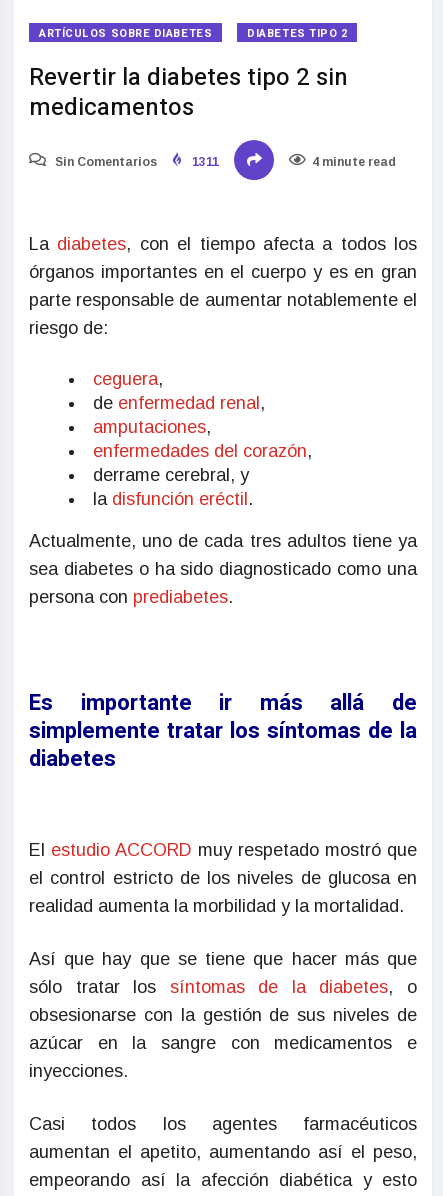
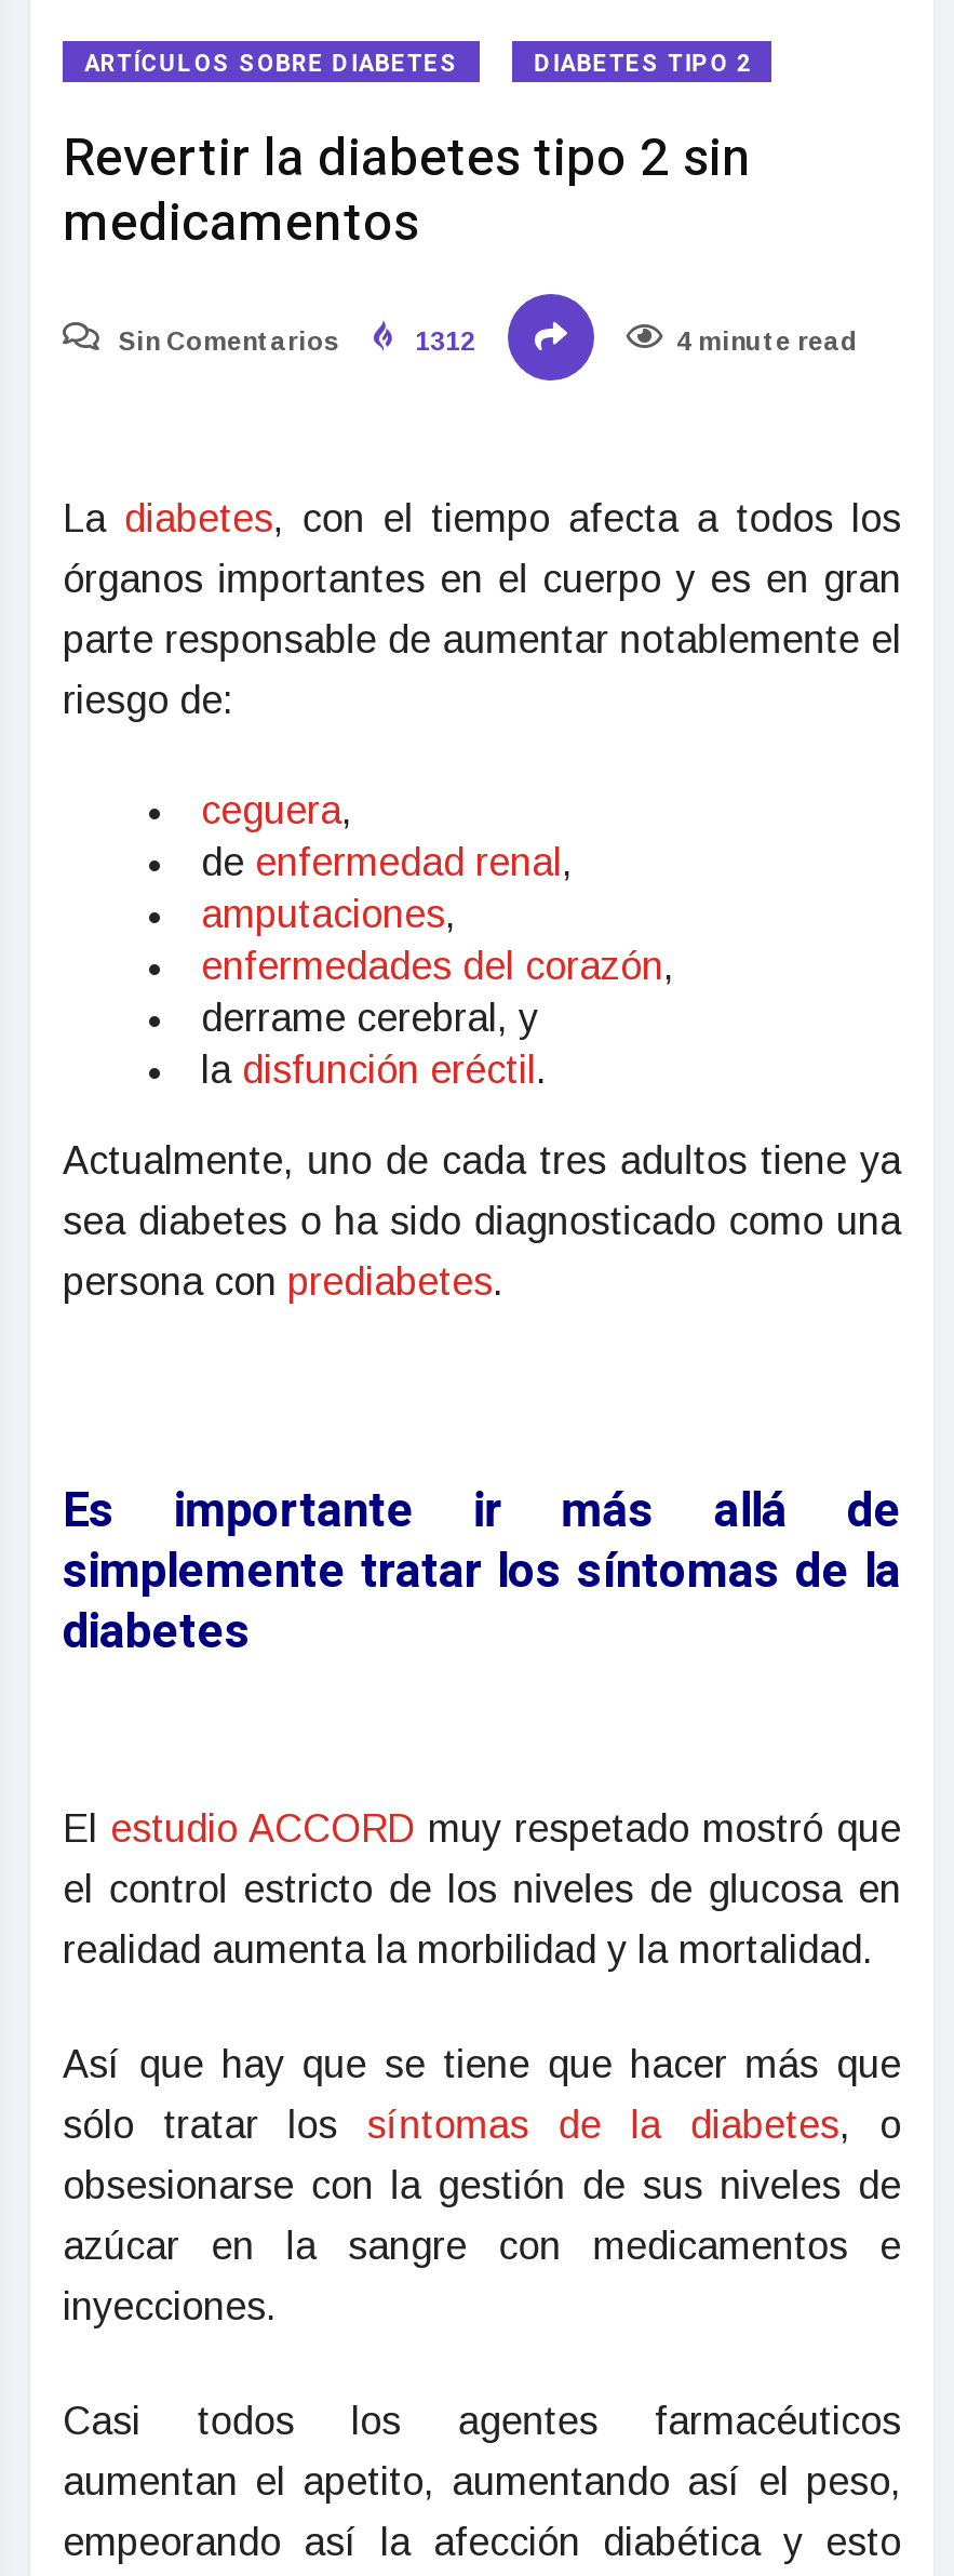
[189,155,219,169] 1311 -> [408,327,475,357] 1312

